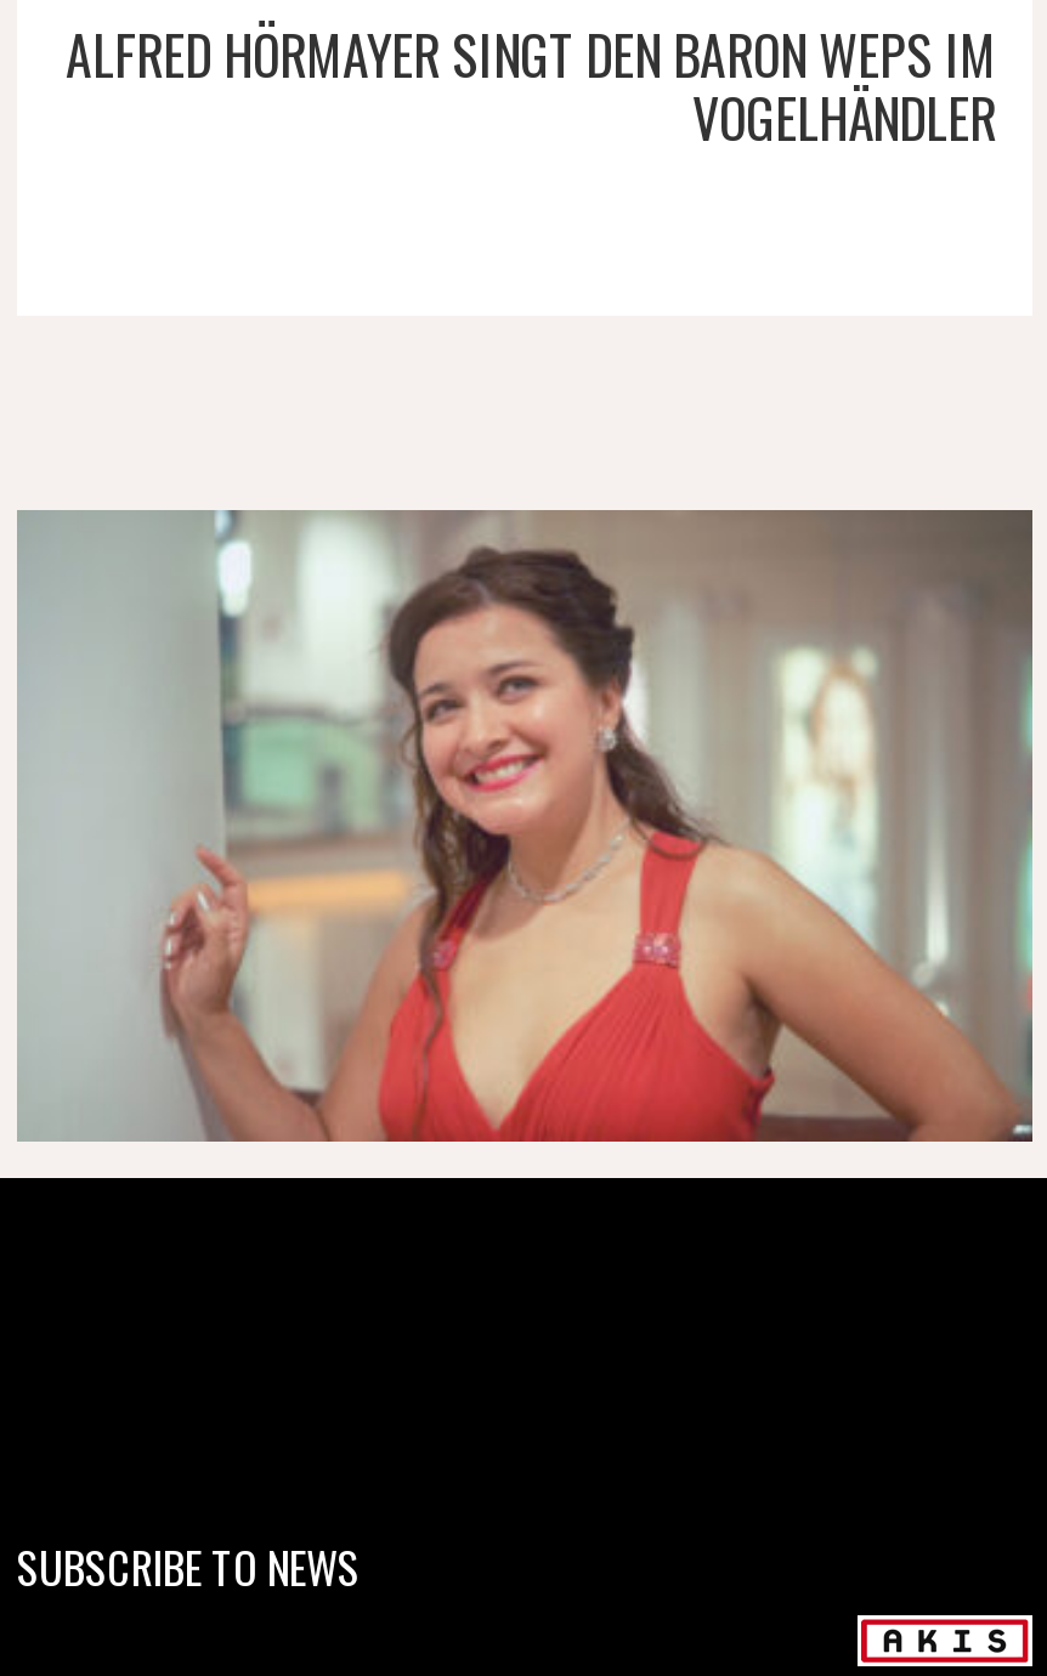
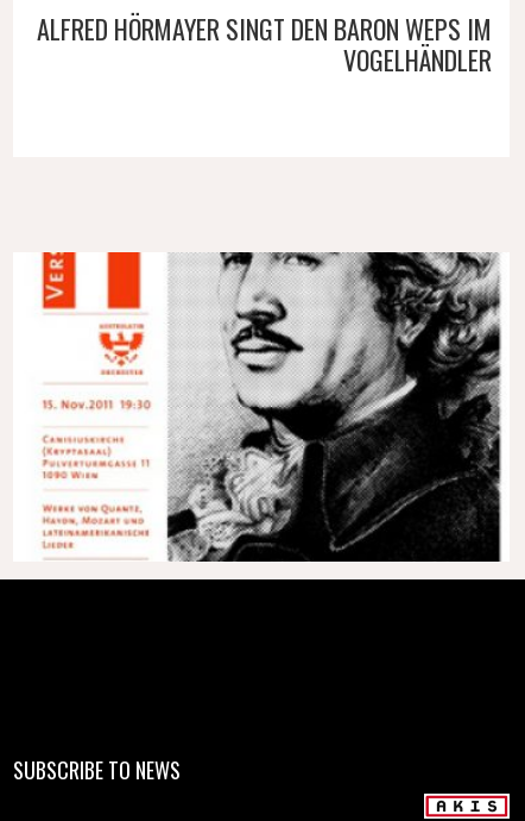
[17,508,1035,1144] [image] -> [13,251,510,563] [image]

